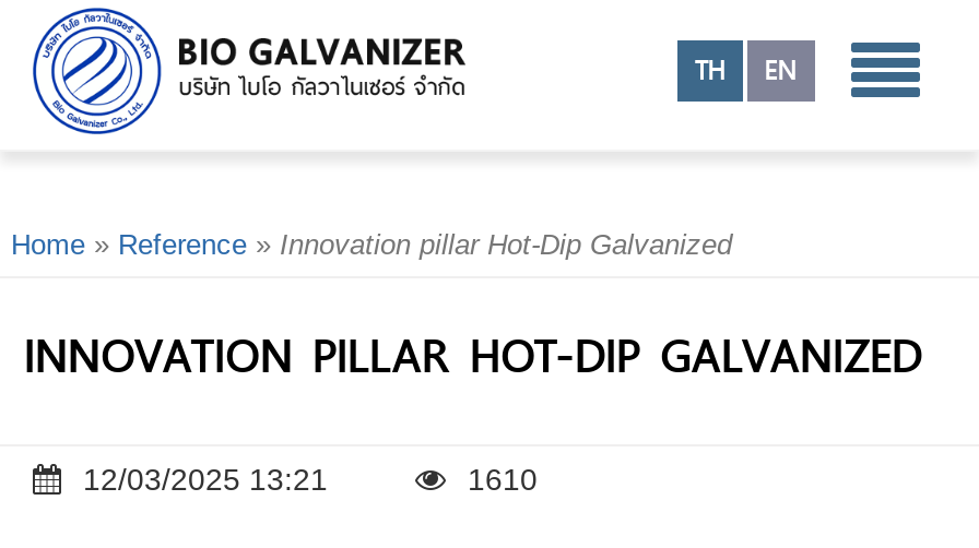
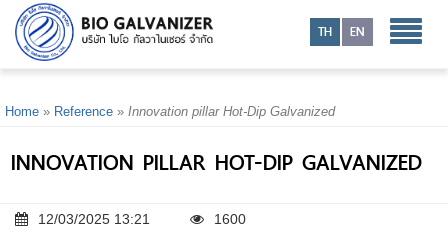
[468,462,538,497] 1610 -> [214,211,246,227] 1600

